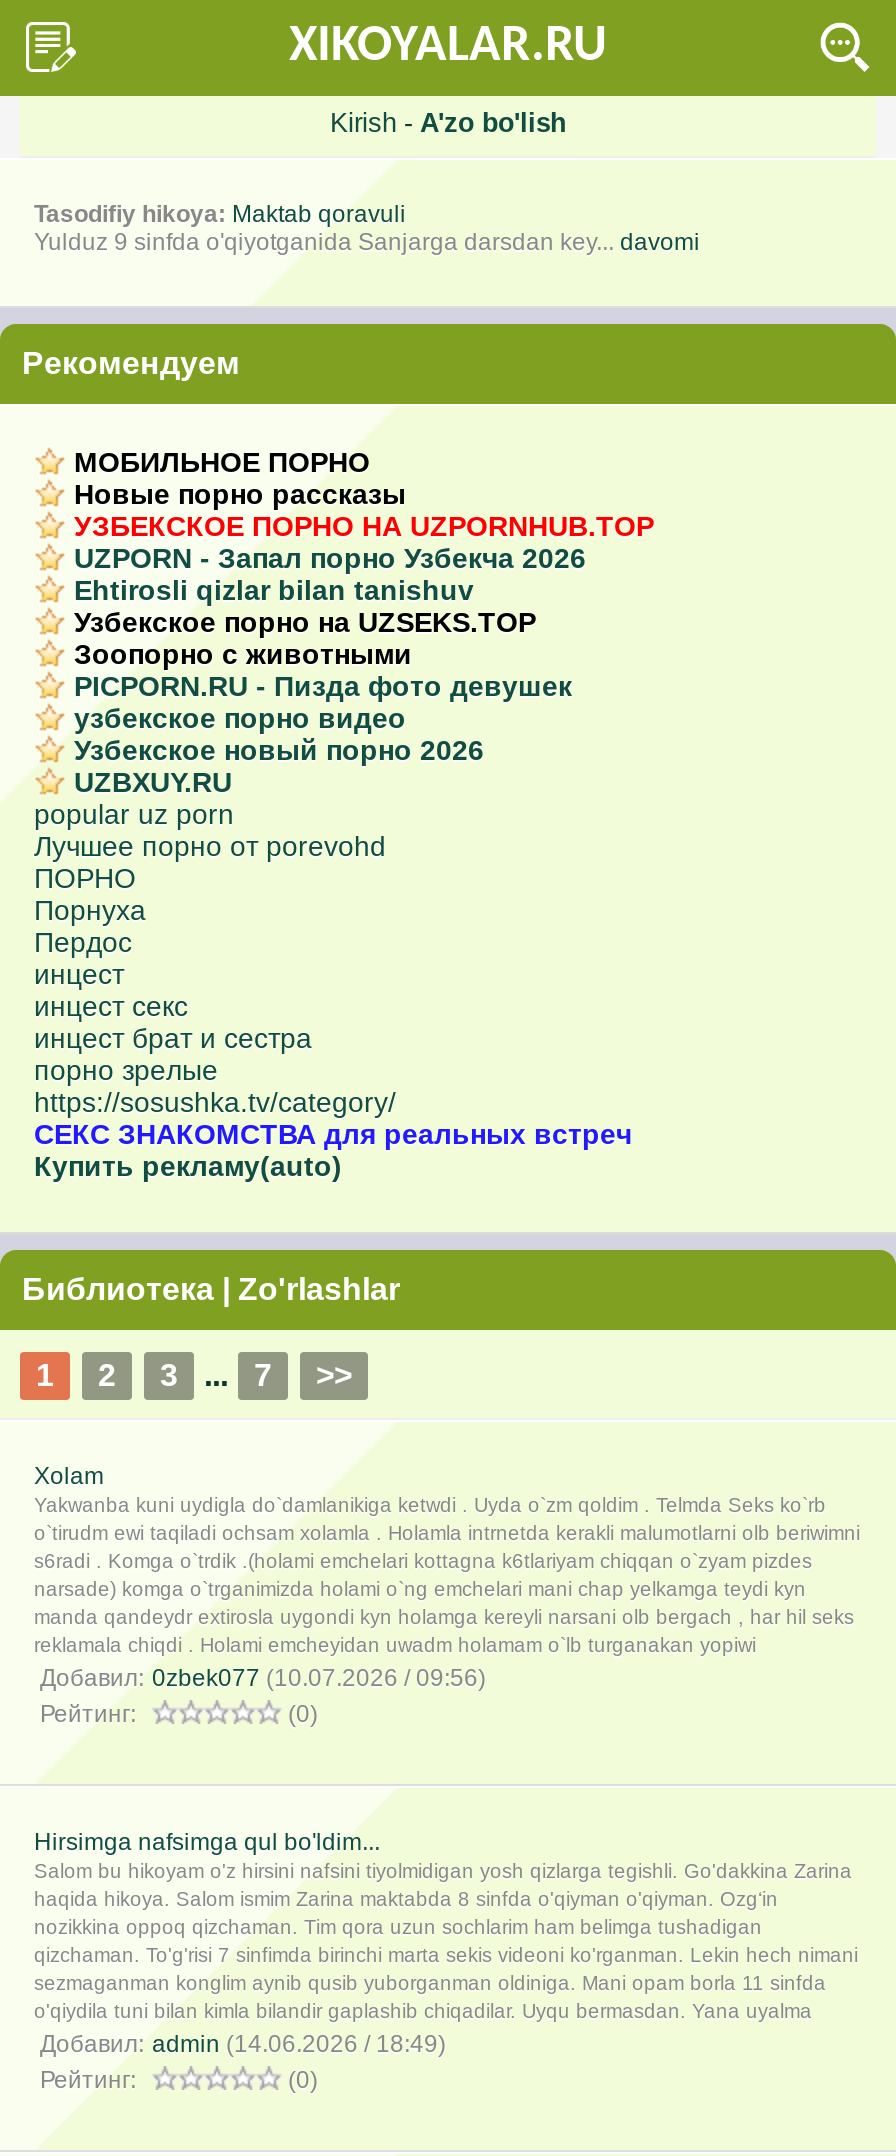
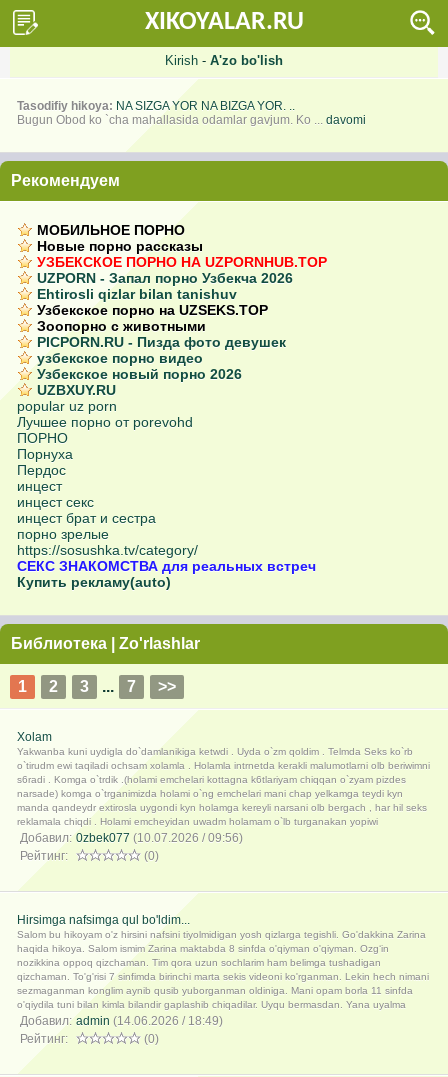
[34,200,700,256] Tasodifiy hikoya: Maktab qoravuli | Yulduz 9 sinfda o'qiyotganida Sanjarga darsdan key... davomi -> [17,99,366,127] Tasodifiy hikoya: NA SIZGA YOR NA BIZGA YOR. .. | Bugun Obod ko `cha mahallasida odamlar gavjum. Ko ... davomi

